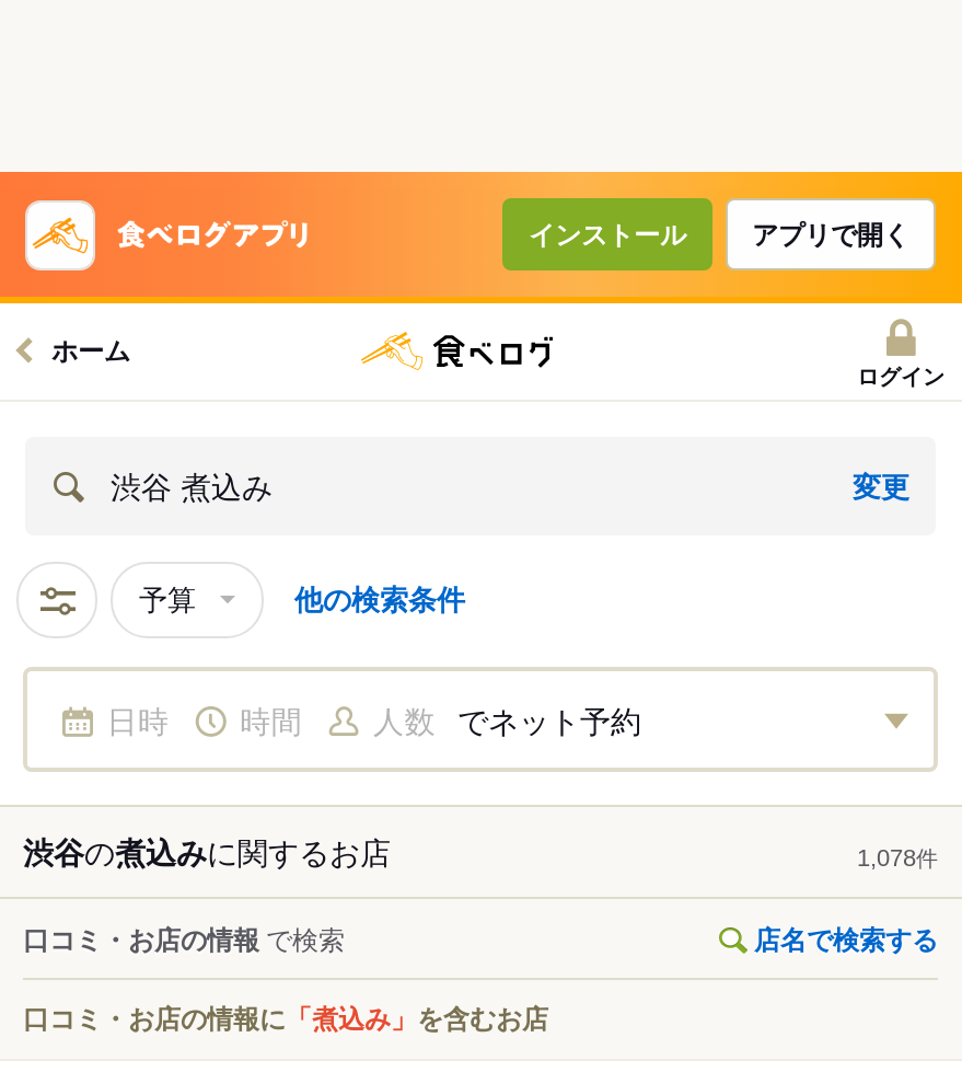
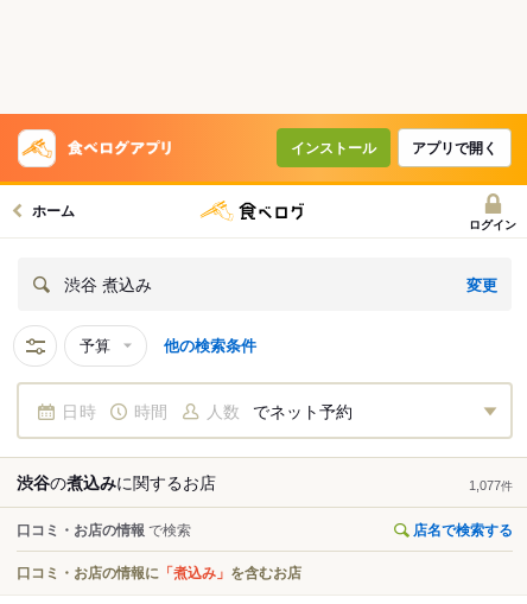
[857,845,938,871] 1,078件 -> [469,479,513,493] 1,077件

